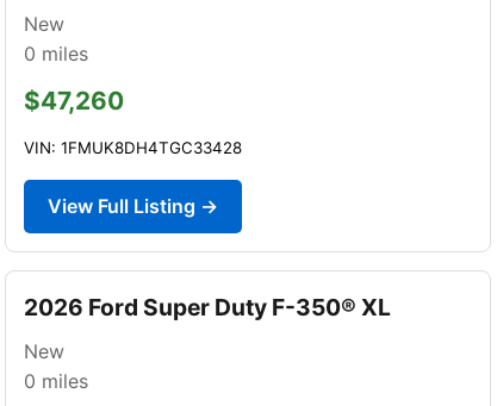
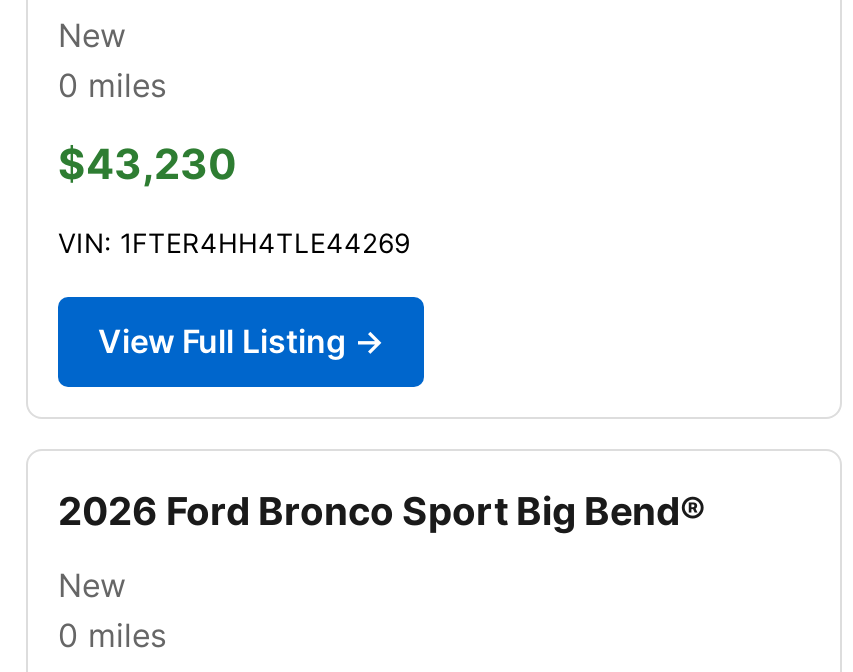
[24,86,124,115] $47,260 -> [58,139,236,189] $43,230
[24,138,242,157] VIN: 1FMUK8DH4TGC33428 -> [58,227,410,259] VIN: 1FTER4HH4TLE44269
[24,293,391,321] 2026 Ford Super Duty F-350® XL -> [58,487,706,535] 2026 Ford Bronco Sport Big Bend®

